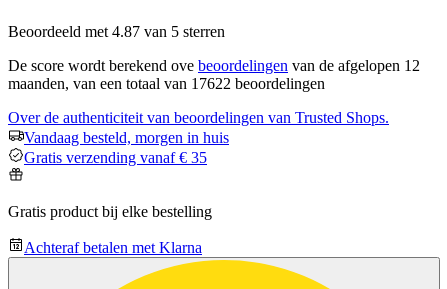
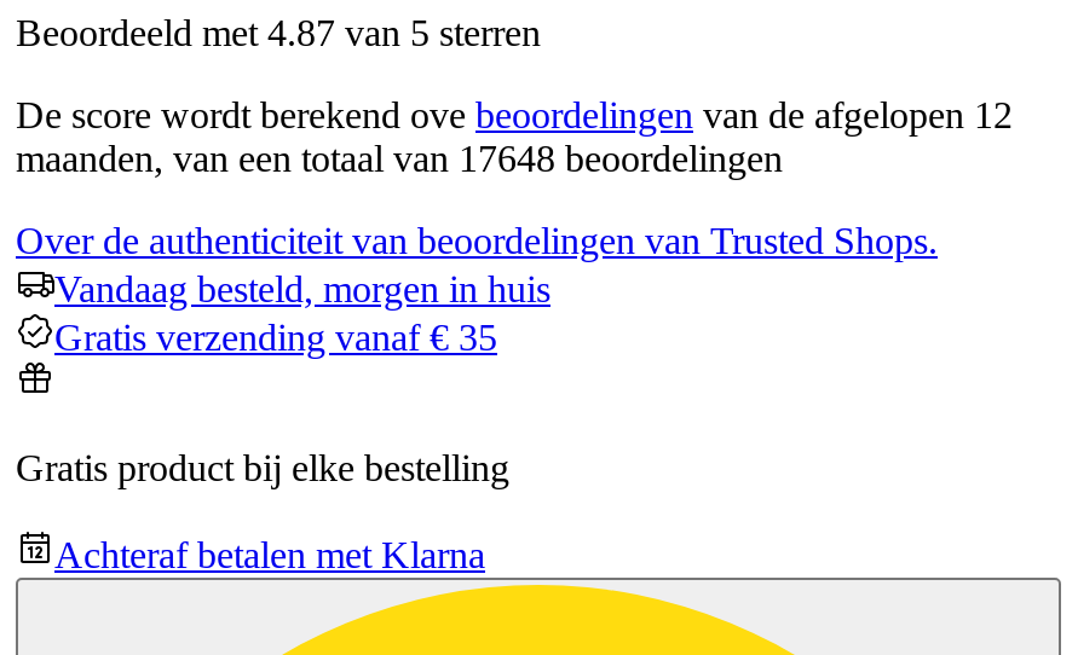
[8,75,325,92] maanden, van een totaal van 17622 beoordelingen -> [16,138,783,179] maanden, van een totaal van 17648 beoordelingen

